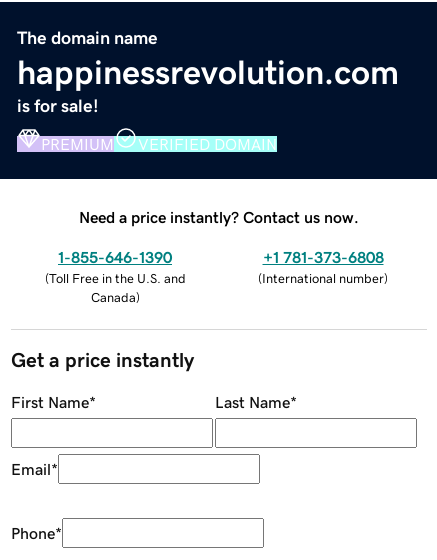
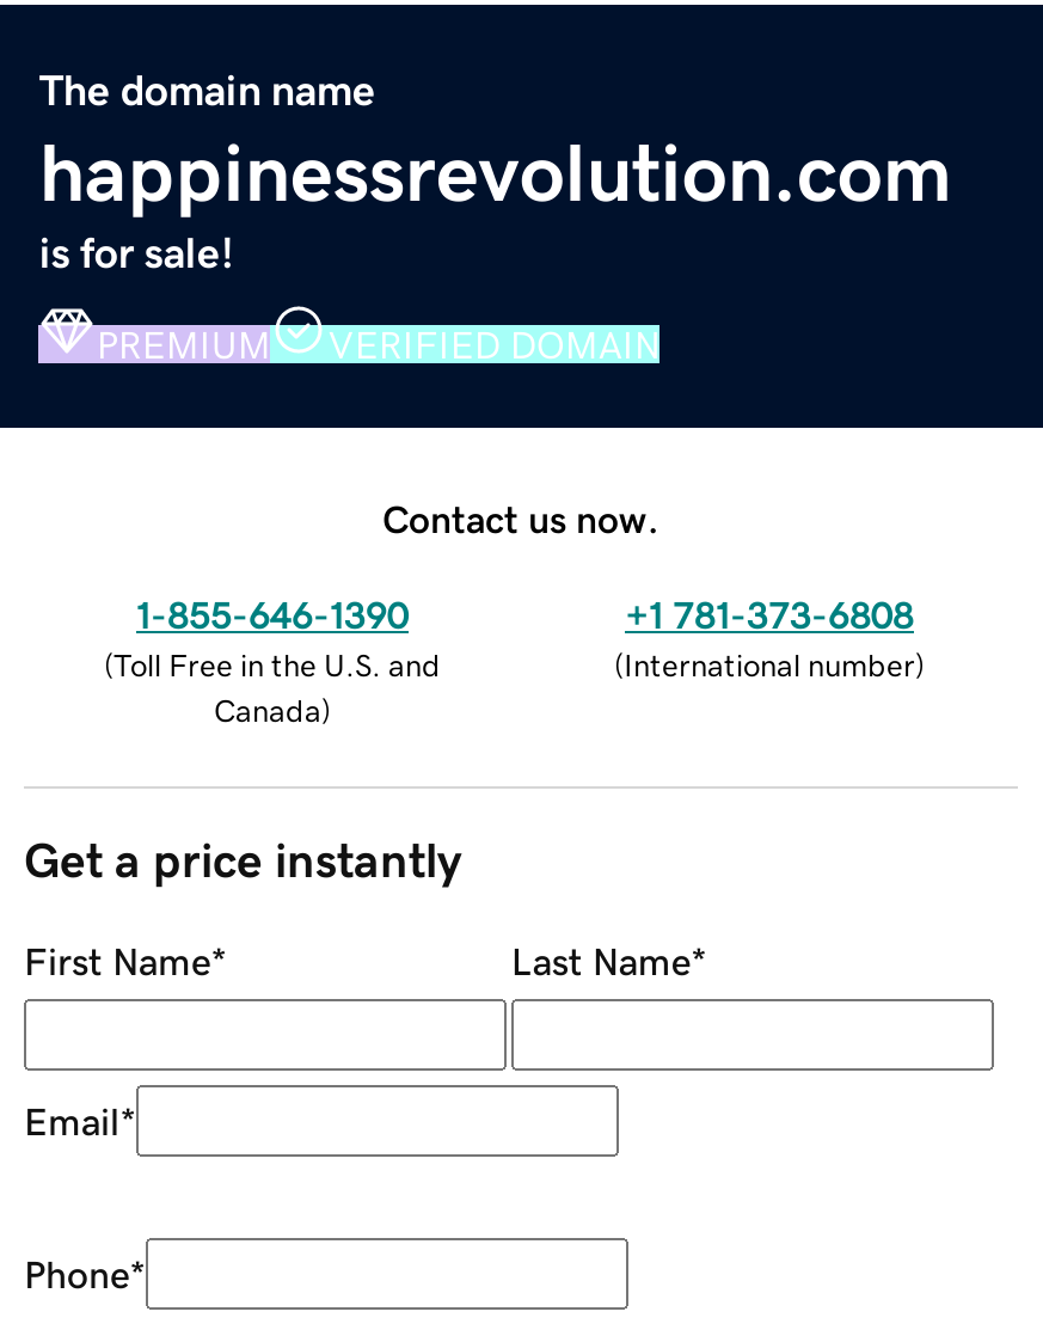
[79,209,359,225] Need a price instantly? Contact us now. -> [382,499,659,537] Contact us now.

